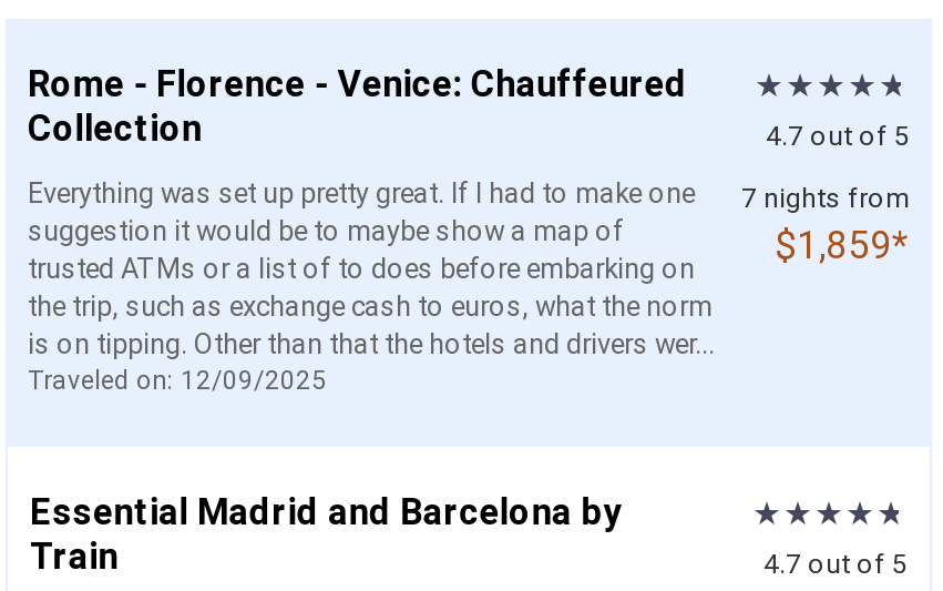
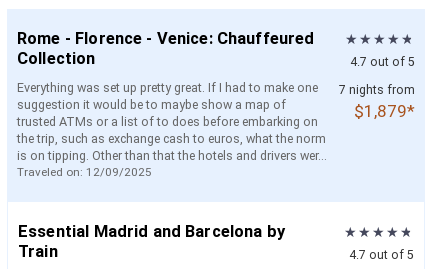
[775,223,910,267] $1,859* -> [354,101,415,121] $1,879*

